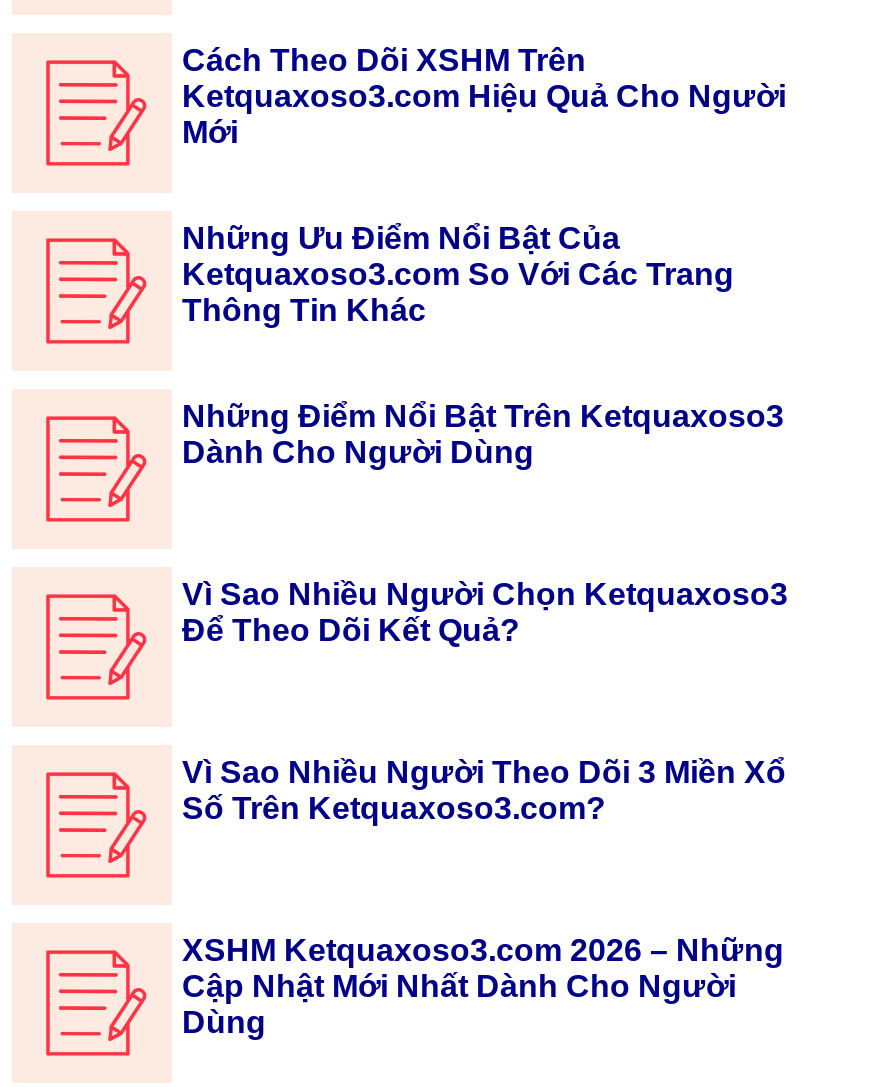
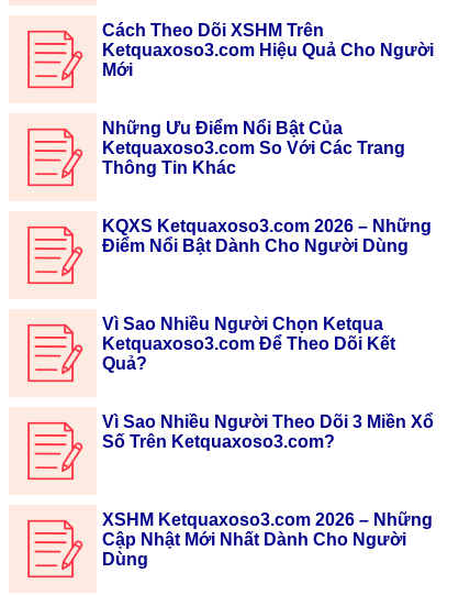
[182,399,784,469] Những Điểm Nổi Bật Trên Ketquaxoso3 | Dành Cho Người Dùng -> [102,216,432,255] KQXS Ketquaxoso3.com 2026 – Những | Điểm Nổi Bật Dành Cho Người Dùng
[182,577,788,647] Vì Sao Nhiều Người Chọn Ketquaxoso3 | Để Theo Dõi Kết Quả? -> [102,314,395,373] Vì Sao Nhiều Người Chọn Ketqua | Ketquaxoso3.com Để Theo Dõi Kết | Quả?

